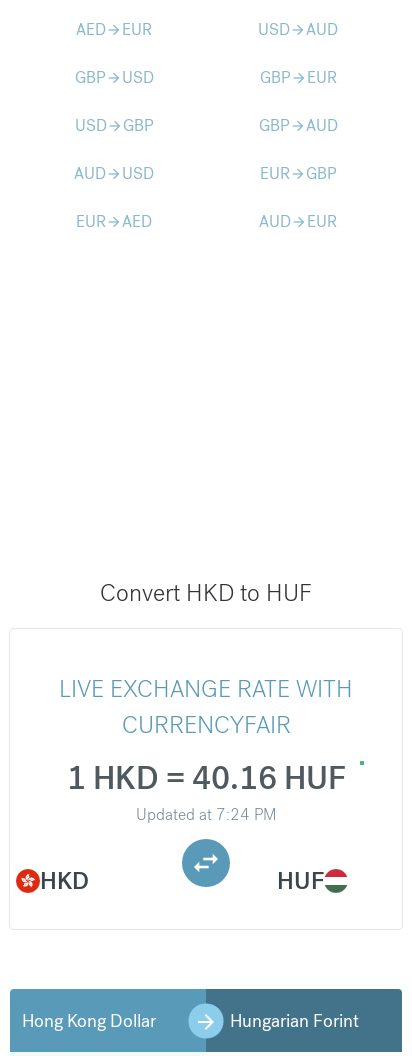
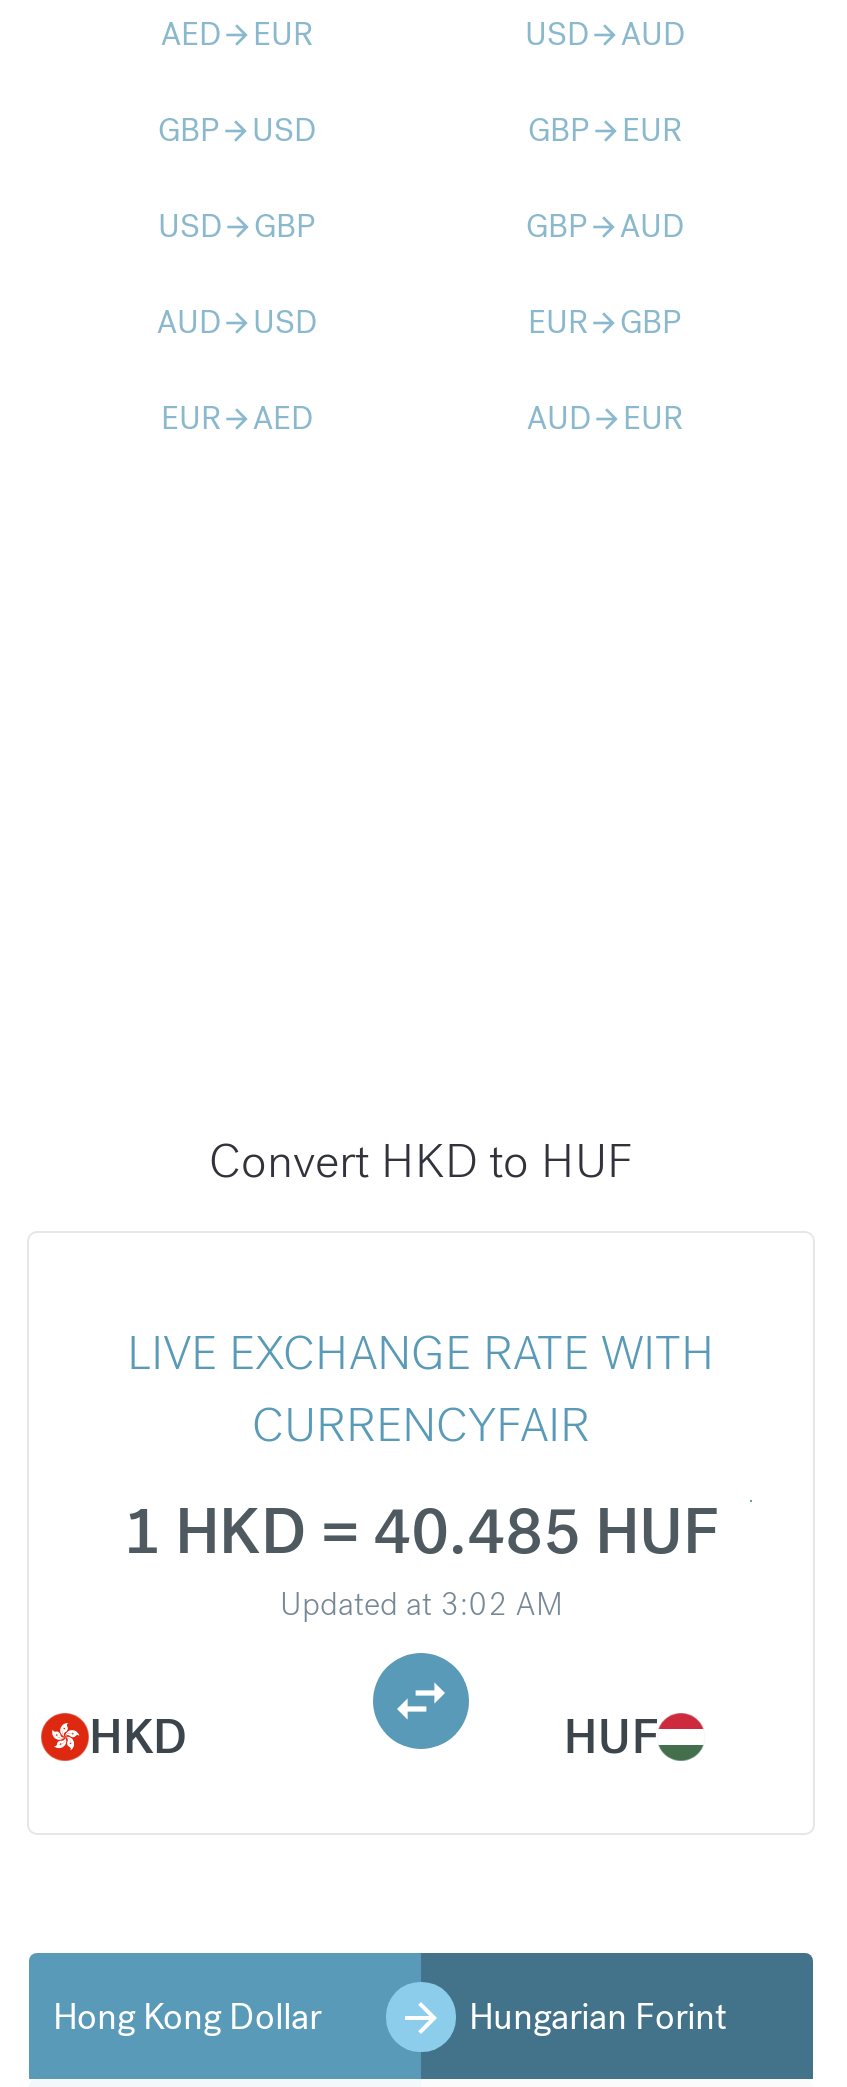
[66,758,345,799] 1 HKD = 40.16 HUF -> [123,1491,719,1573] 1 HKD = 40.485 HUF
[136,804,276,825] Updated at 7:24 PM -> [280,1583,562,1625] Updated at 3:02 AM

